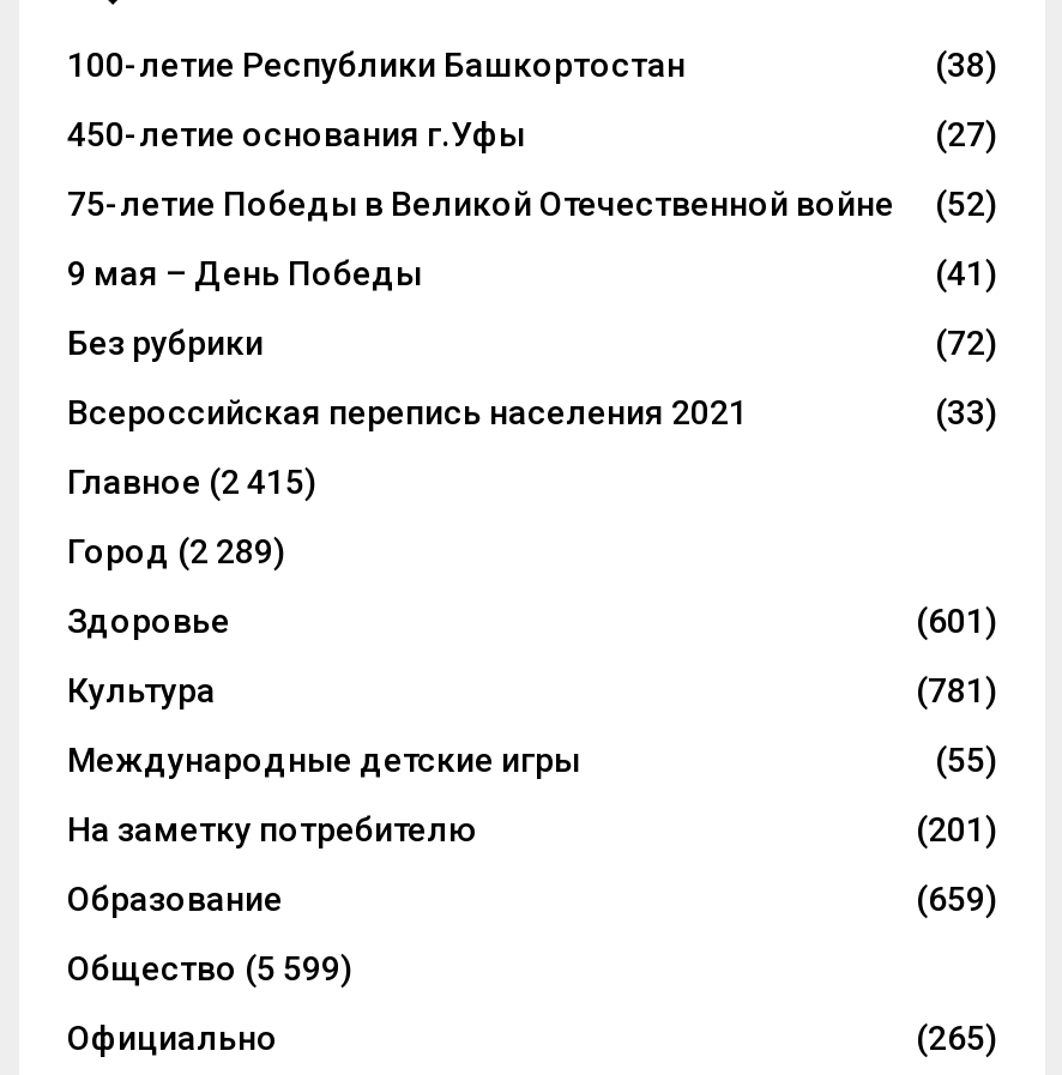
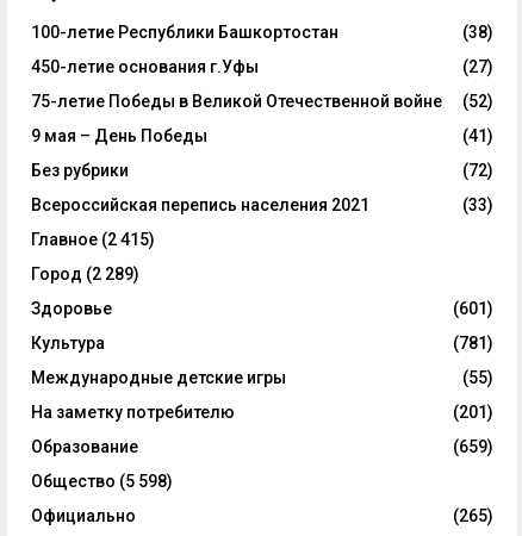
[67,949,352,987] Общество (5 599) -> [31,471,173,490] Общество (5 598)

